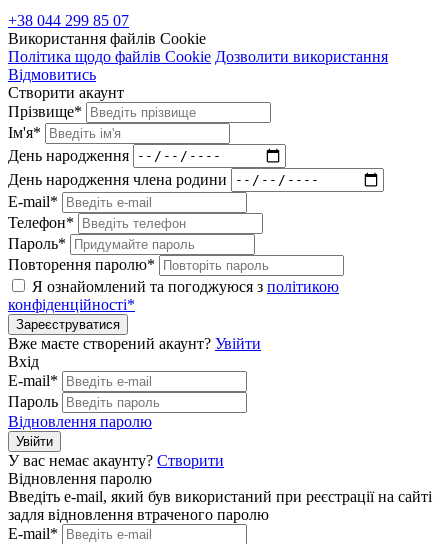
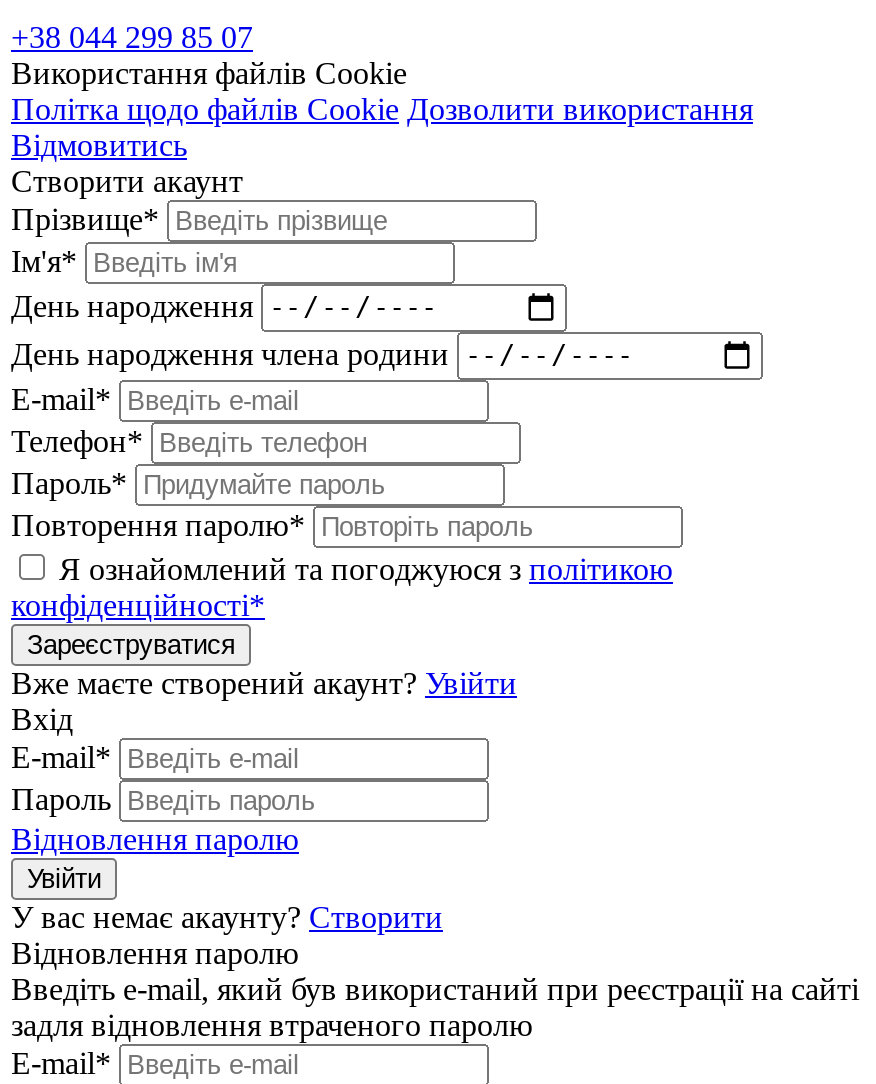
[8,48,388,65] Політика щодо файлів Cookie Дозволити використання -> [11,91,753,125] Політка щодо файлів Cookie Дозволити використання

